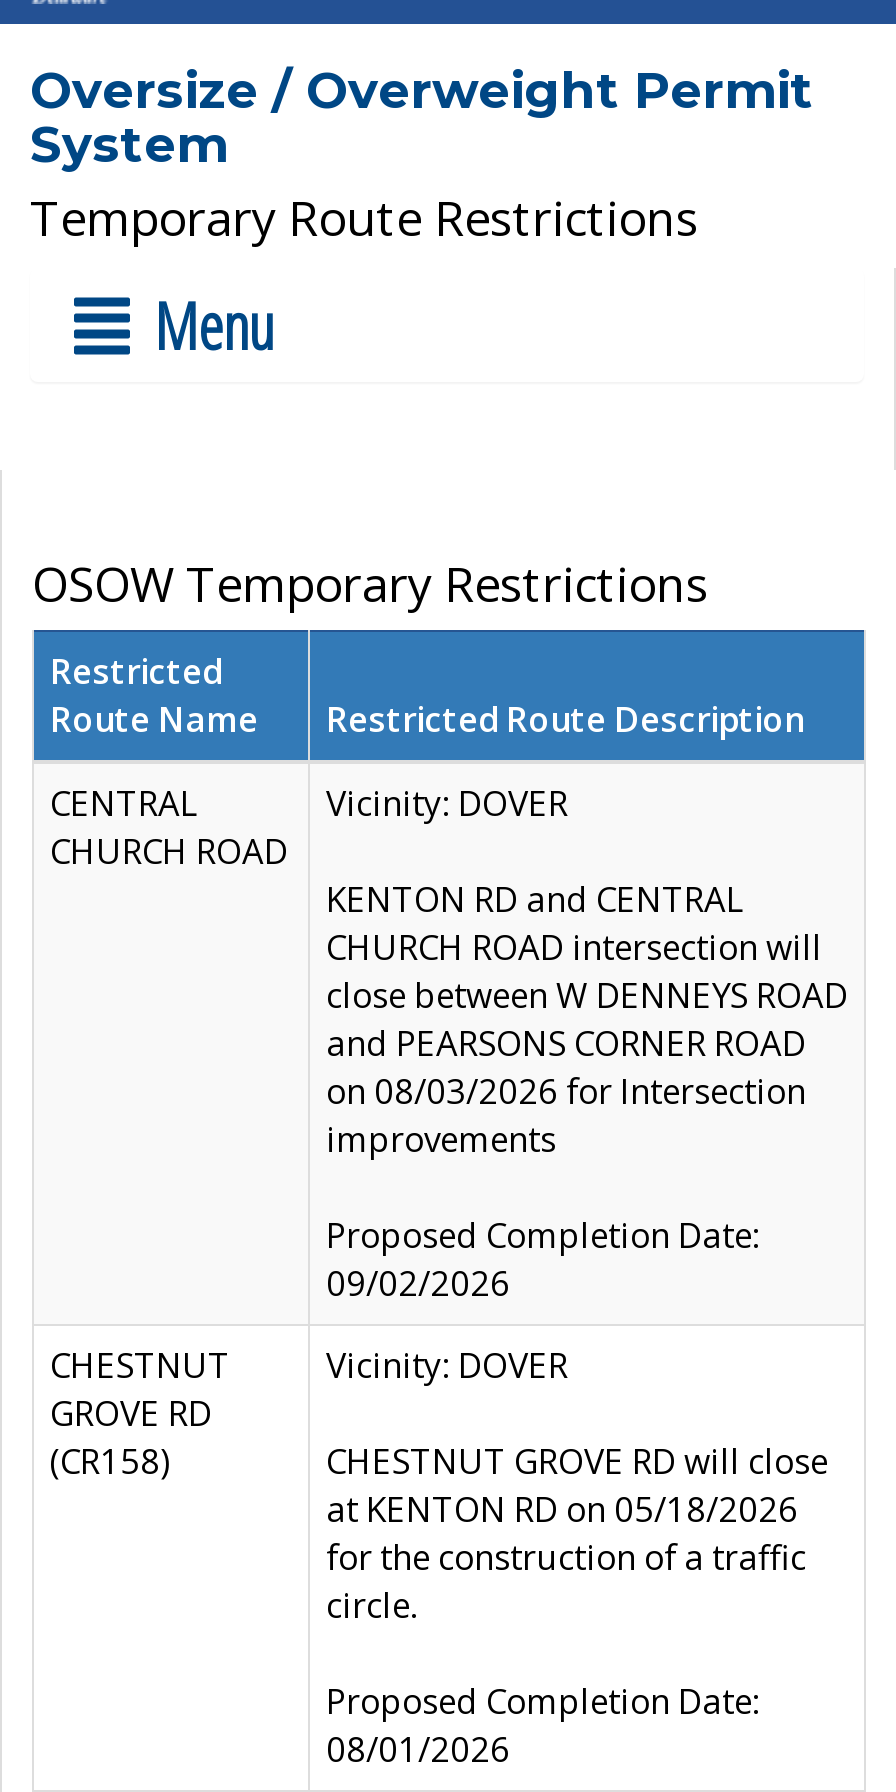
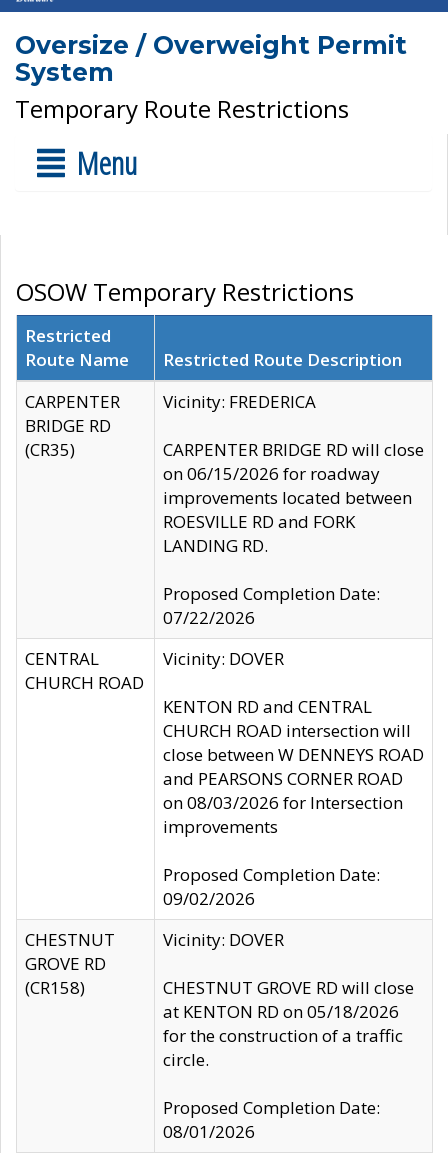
none -> [25,390,120,461] CARPENTER | BRIDGE RD | (CR35)
none -> [163,390,424,629] Vicinity: FREDERICA | CARPENTER BRIDGE RD will close | on 06/15/2026 for roadway | improvements located between | ROESVILLE RD and FORK | LANDING RD. | Proposed Completion Date: | 07/22/2026

